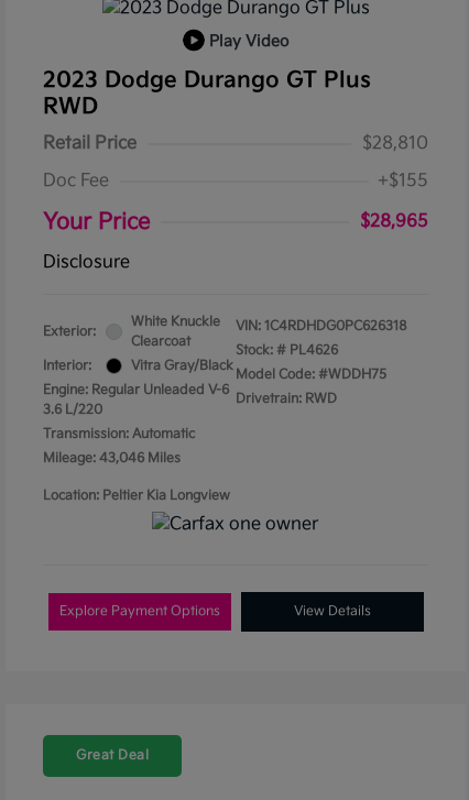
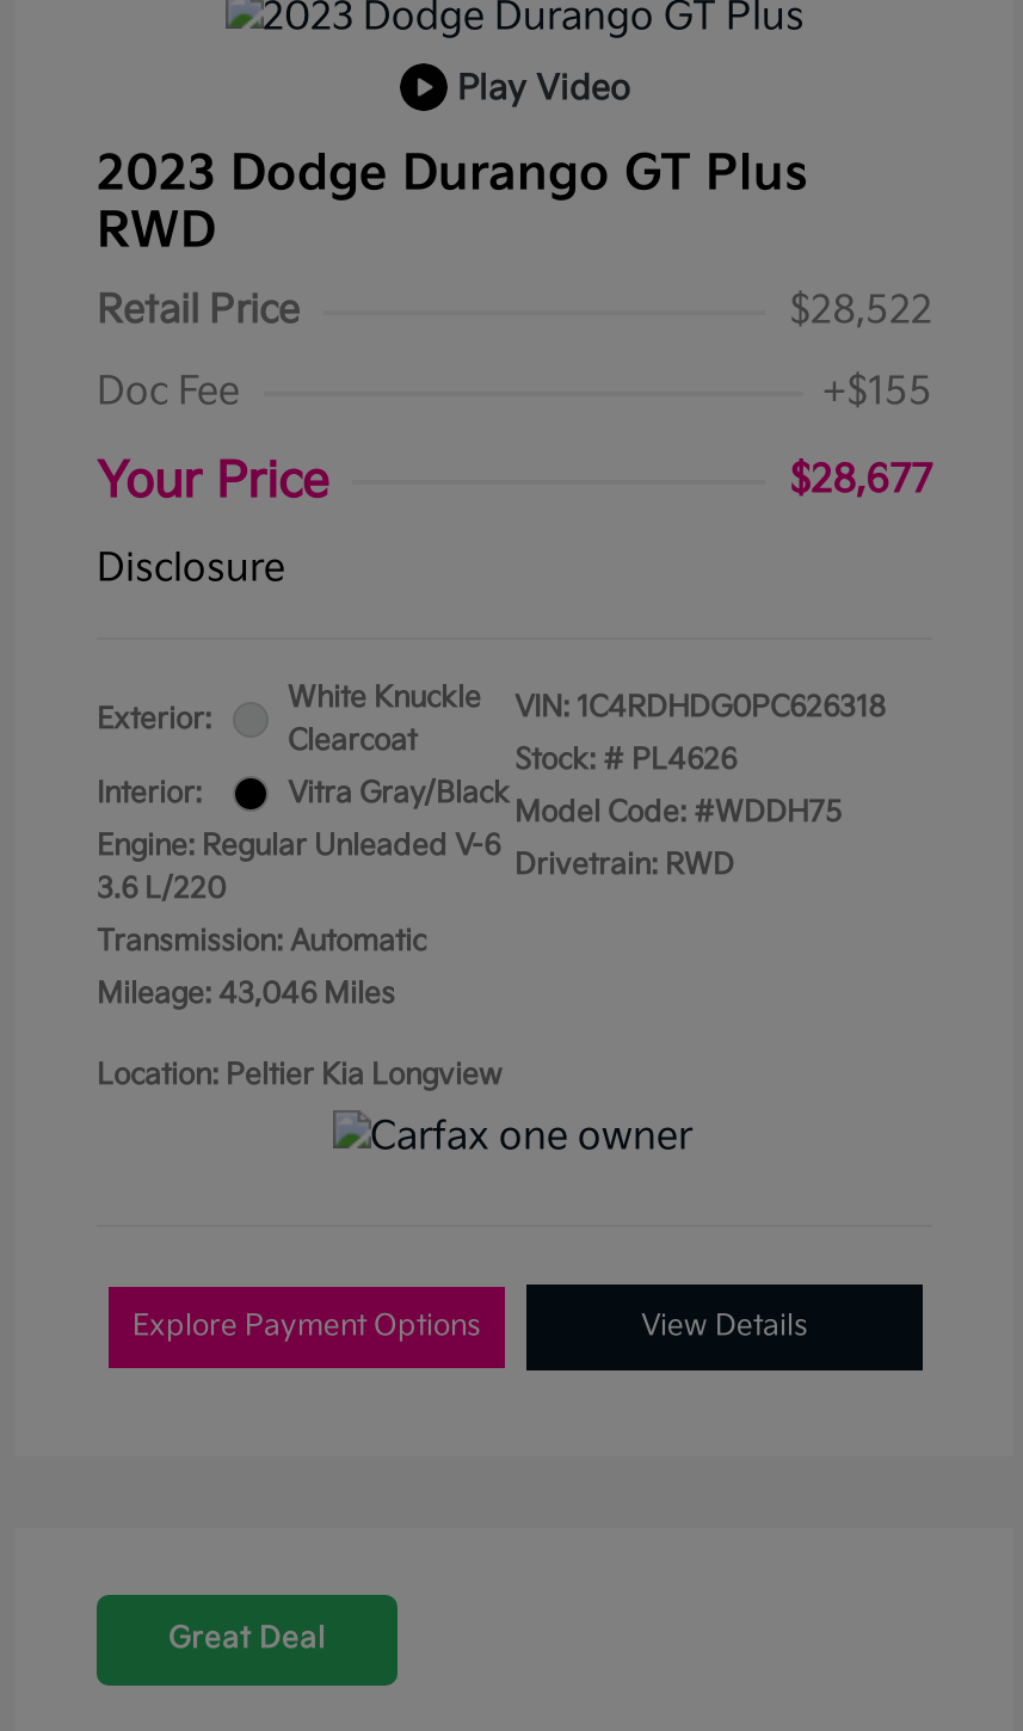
[362,133,428,154] $28,810 -> [789,288,932,333] $28,522
[360,211,428,232] $28,965 -> [789,457,932,503] $28,677

